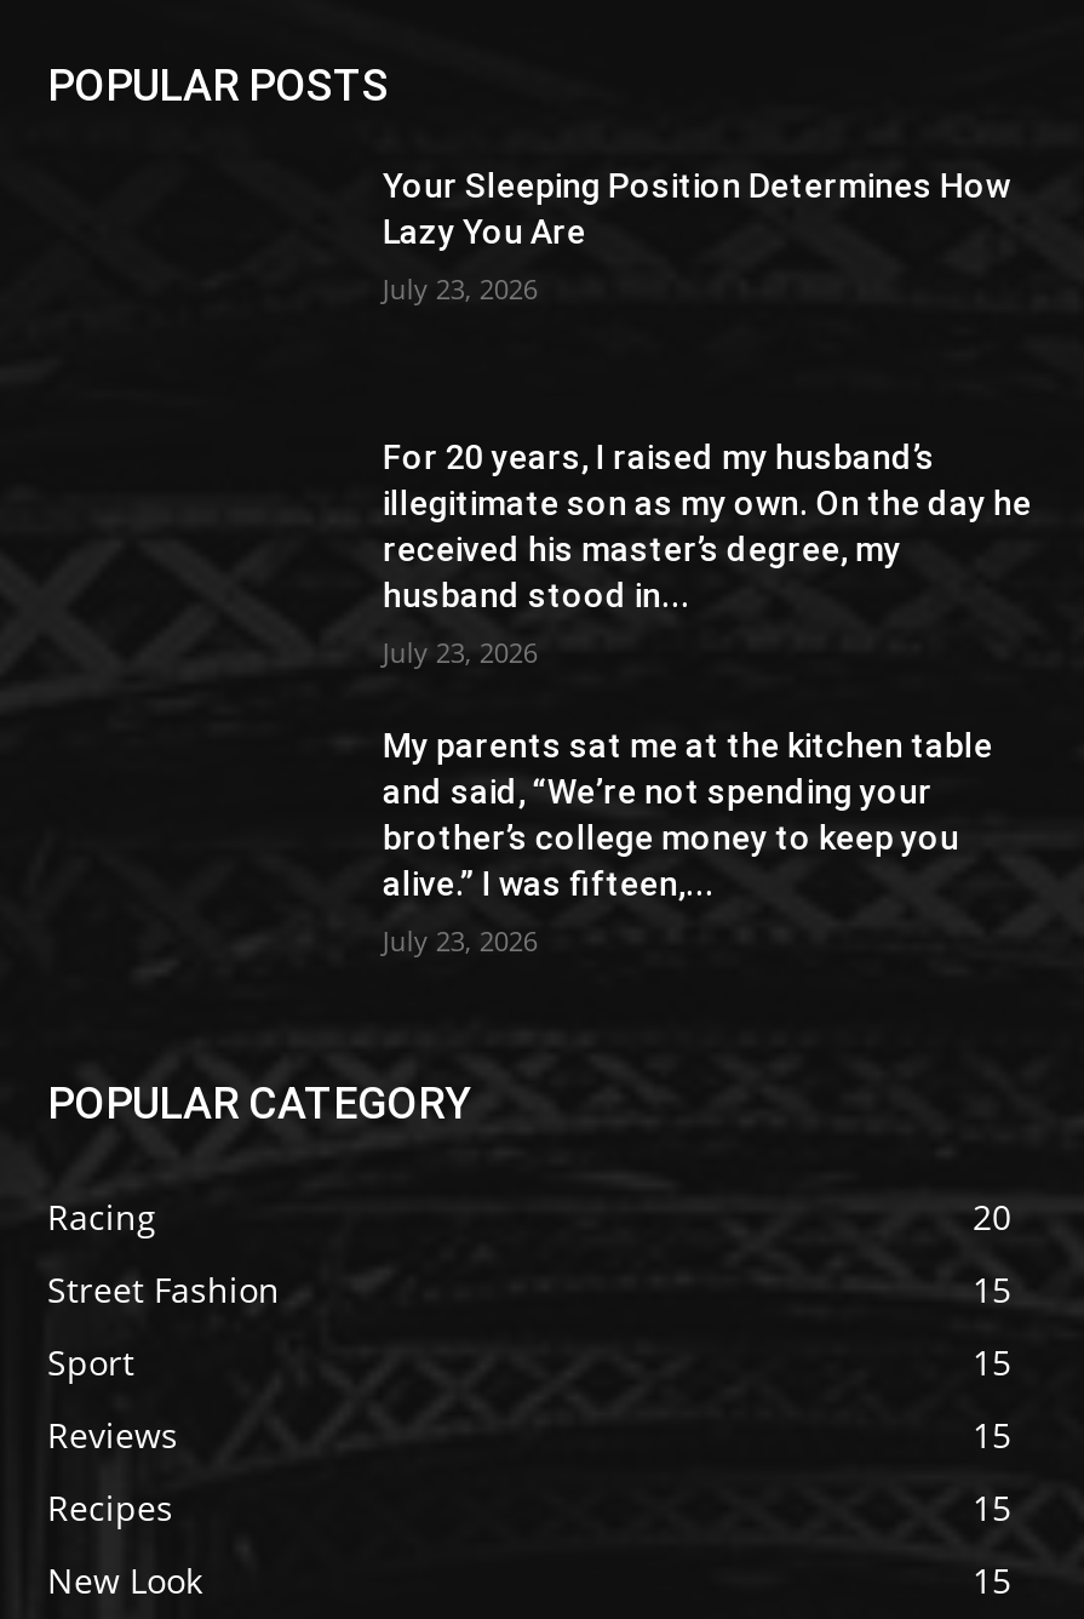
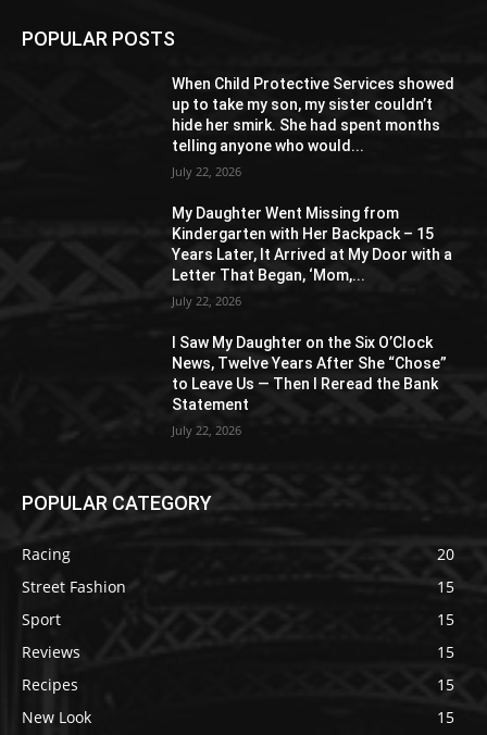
[382,166,1010,251] Your Sleeping Position Determines How | Lazy You Are -> [172,75,455,155] When Child Protective Services showed | up to take my son, my sister couldn’t | hide her smirk. She had spent months | telling anyone who would...
[382,270,538,306] July 23, 2026 -> [172,164,242,180] July 22, 2026
[382,436,1032,613] For 20 years, I raised my husband’s | illegitimate son as my own. On the day he | received his master’s degree, my | husband stood in... -> [172,205,453,284] My Daughter Went Missing from | Kindergarten with Her Backpack – 15 | Years Later, It Arrived at My Door with a | Letter That Began, ‘Mom,...
[382,633,538,669] July 23, 2026 -> [172,293,242,309] July 22, 2026
[382,725,993,902] My parents sat me at the kitchen table | and said, “We’re not spending your | brother’s college money to keep you | alive.” I was fifteen,... -> [172,334,447,414] I Saw My Daughter on the Six O’Clock | News, Twelve Years After She “Chose” | to Leave Us — Then I Reread the Bank | Statement
[382,921,538,958] July 23, 2026 -> [172,422,242,439] July 22, 2026

